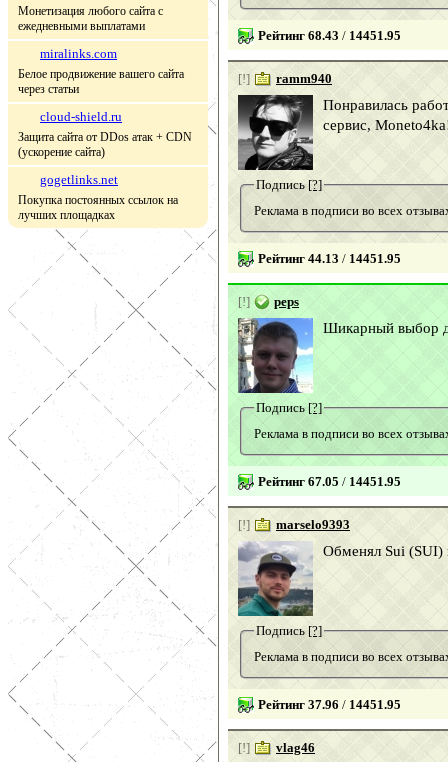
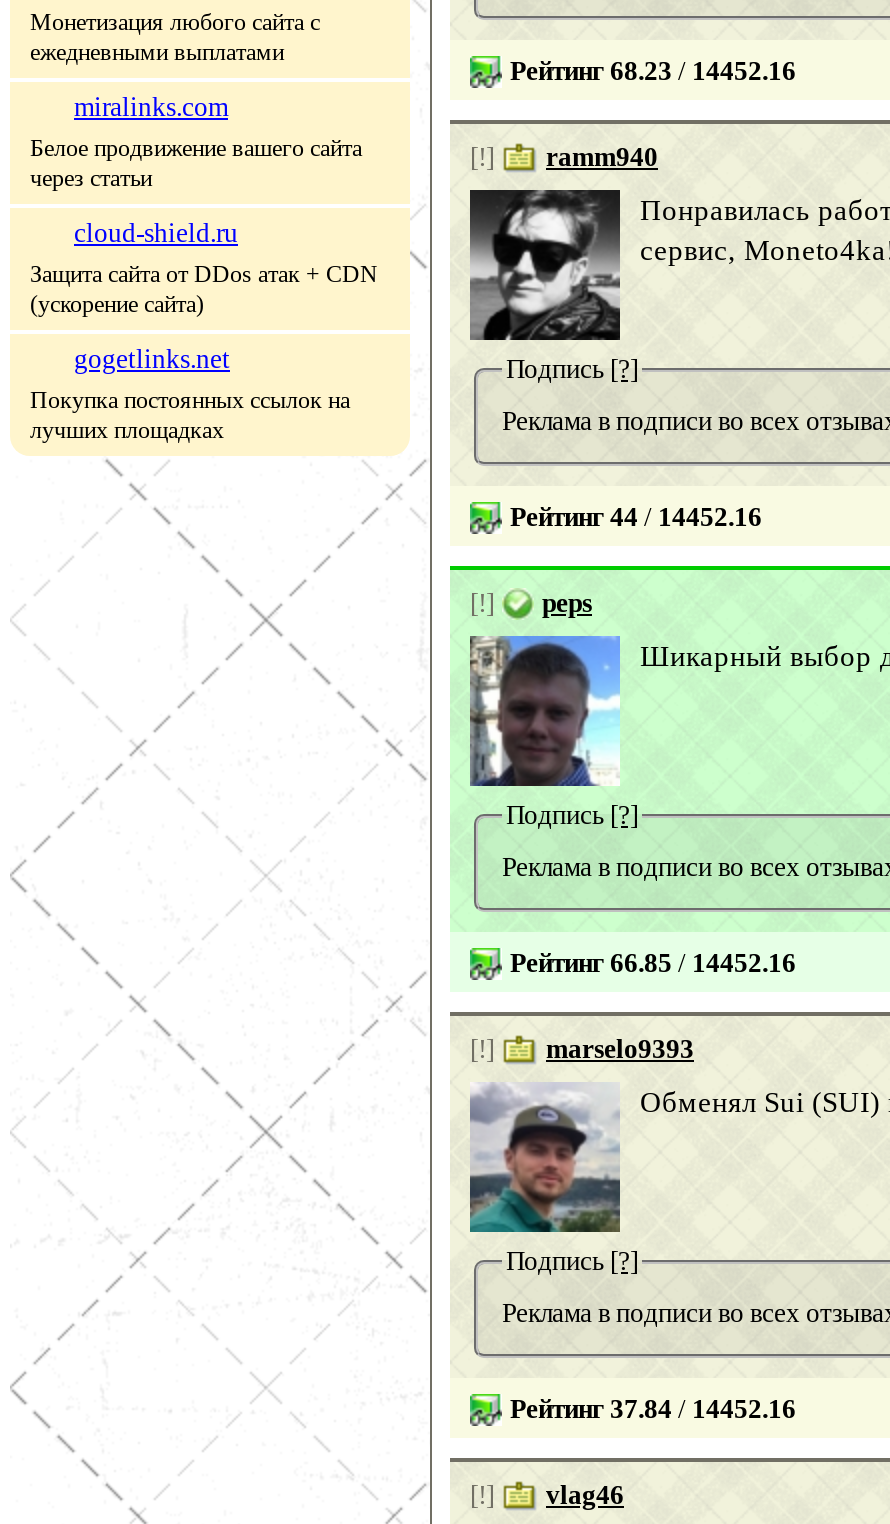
[258,28,401,43] Рейтинг 68.43 / 14451.95 -> [510,56,796,86] Рейтинг 68.23 / 14452.16
[258,251,401,266] Рейтинг 44.13 / 14451.95 -> [510,502,762,532] Рейтинг 44 / 14452.16
[258,474,401,489] Рейтинг 67.05 / 14451.95 -> [510,948,796,978] Рейтинг 66.85 / 14452.16
[258,697,401,712] Рейтинг 37.96 / 14451.95 -> [510,1394,796,1424] Рейтинг 37.84 / 14452.16

